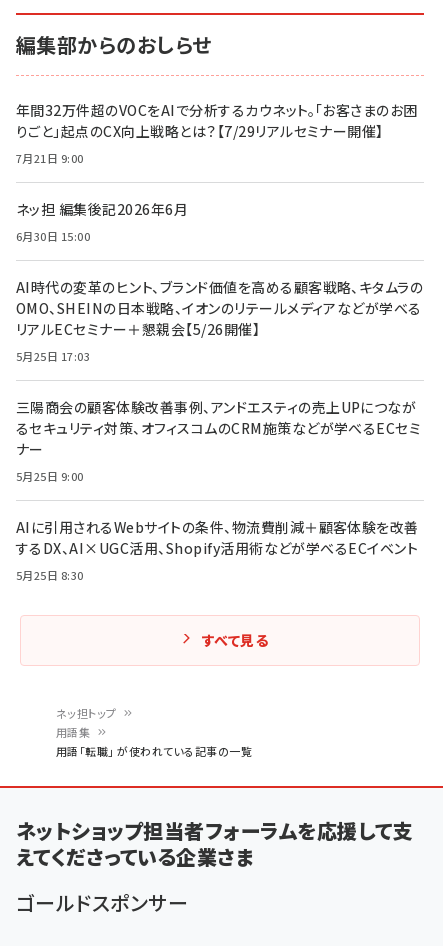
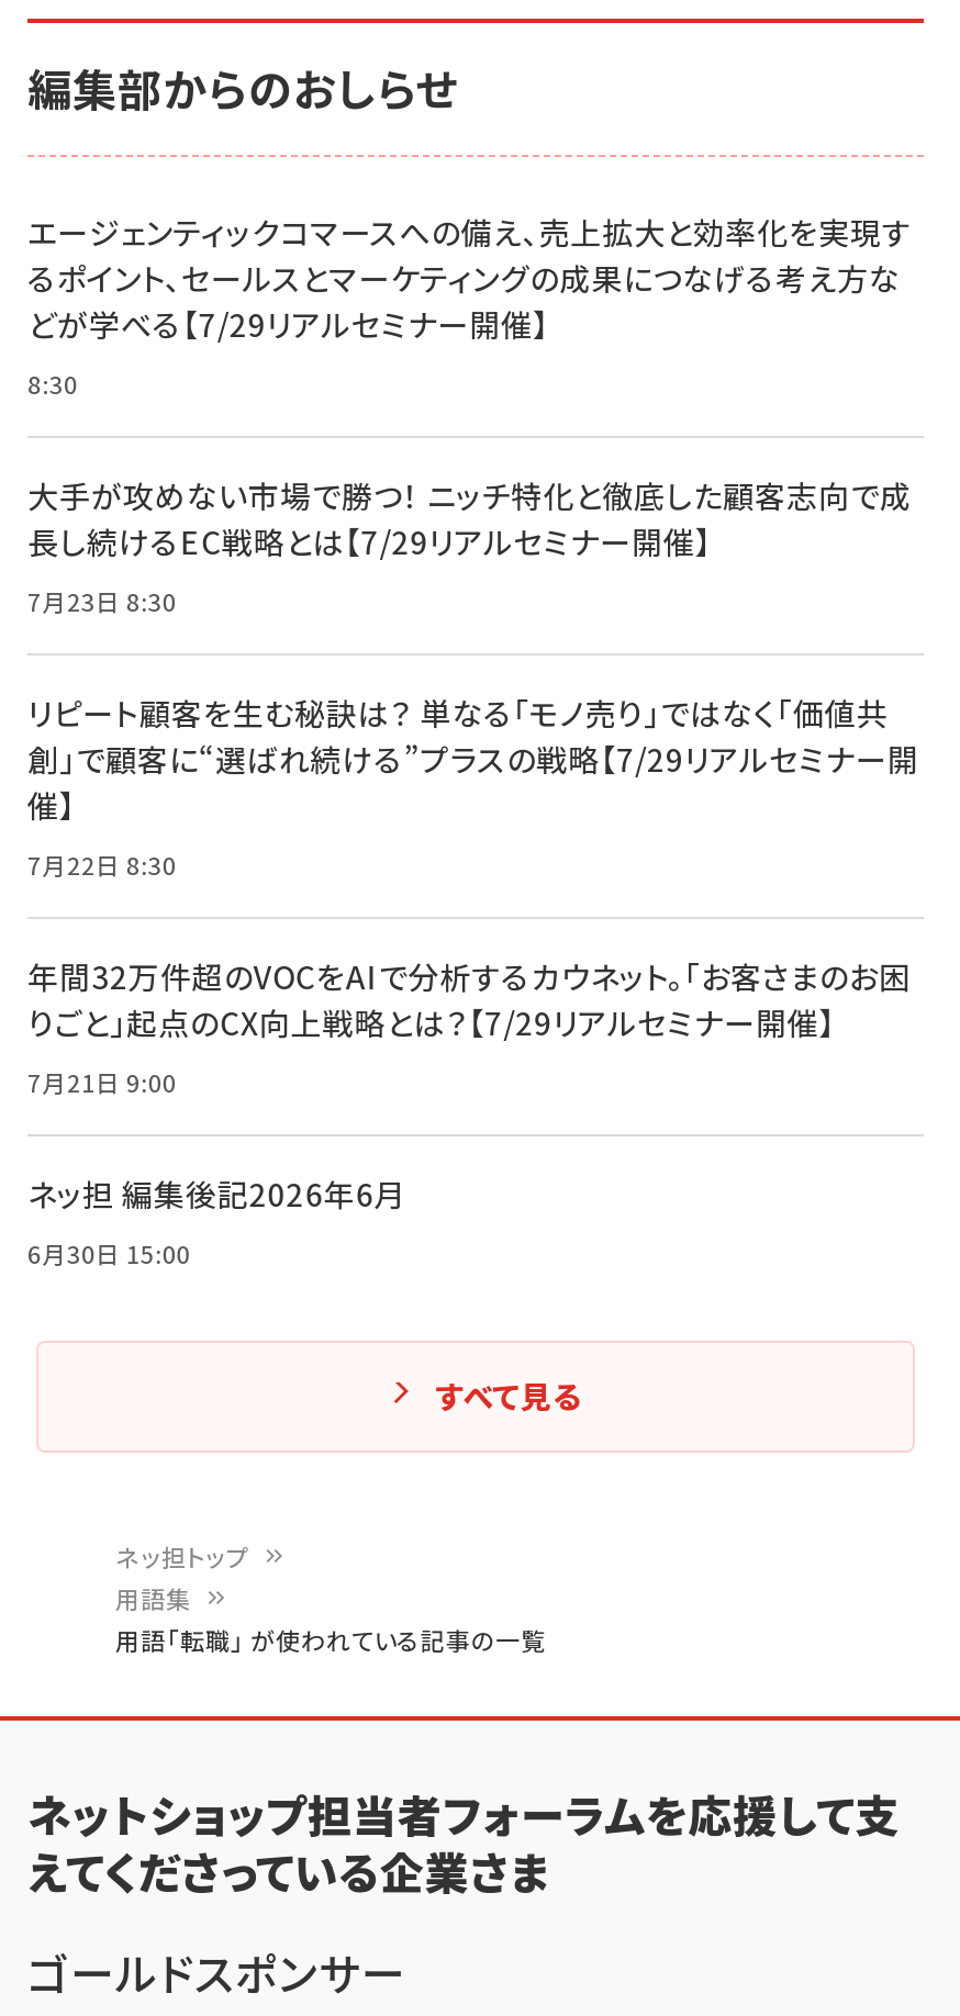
none -> [27,210,919,882] エージェンティックコマースへの備え、売上拡大と効率化を実現す | るポイント、セールスとマーケティングの成果につなげる考え方な | どが学べる【7/29リアルセミナー開催】 | 8:30 | 大手が攻めない市場で勝つ！ ニッチ特化と徹底した顧客志向で成 | 長し続けるEC戦略とは【7/29リアルセミナー開催】 | 7月23日 8:30 | リピート顧客を生む秘訣は？ 単なる「モノ売り」ではなく「価値共 | 創」で顧客に“選ばれ続ける”プラスの戦略【7/29リアルセミナー開 | 催】 | 7月22日 8:30
moved [16,100,418,244] -> [27,954,910,1270]: 年間32万件超のVOCをAIで分析するカウネット。「お客さまのお困 | りごと」起点のCX向上戦略とは？【7/29リアルセミナー開催】 | 7月21日 9:00 | ネッ担 編集後記2026年6月 | 6月30日 15:00
[16,277,423,583] AI時代の変革のヒント、ブランド価値を高める顧客戦略、キタムラの | OMO、SHEINの日本戦略、イオンのリテールメディアなどが学べる | リアルECセミナー＋懇親会【5/26開催】 | 5月25日 17:03 | 三陽商会の顧客体験改善事例、アンドエスティの売上UPにつなが | るセキュリティ対策、オフィスコムのCRM施策などが学べるECセミ | ナー | 5月25日 9:00 | AIに引用されるWebサイトの条件、物流費削減＋顧客体験を改善 | するDX、AI×UGC活用、Shopify活用術などが学べるECイベント | 5月25日 8:30 -> none

